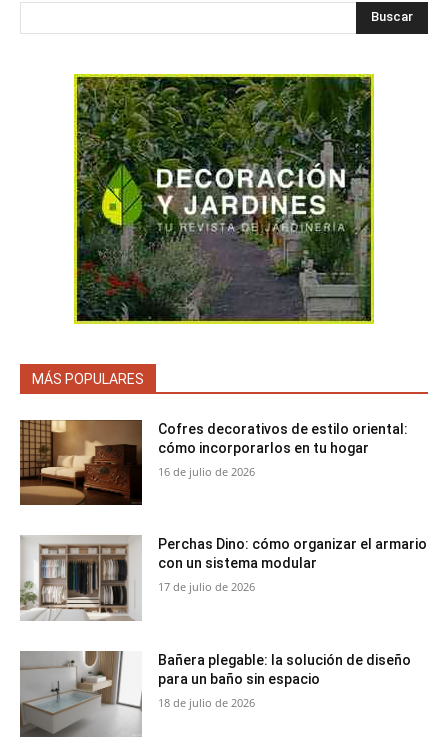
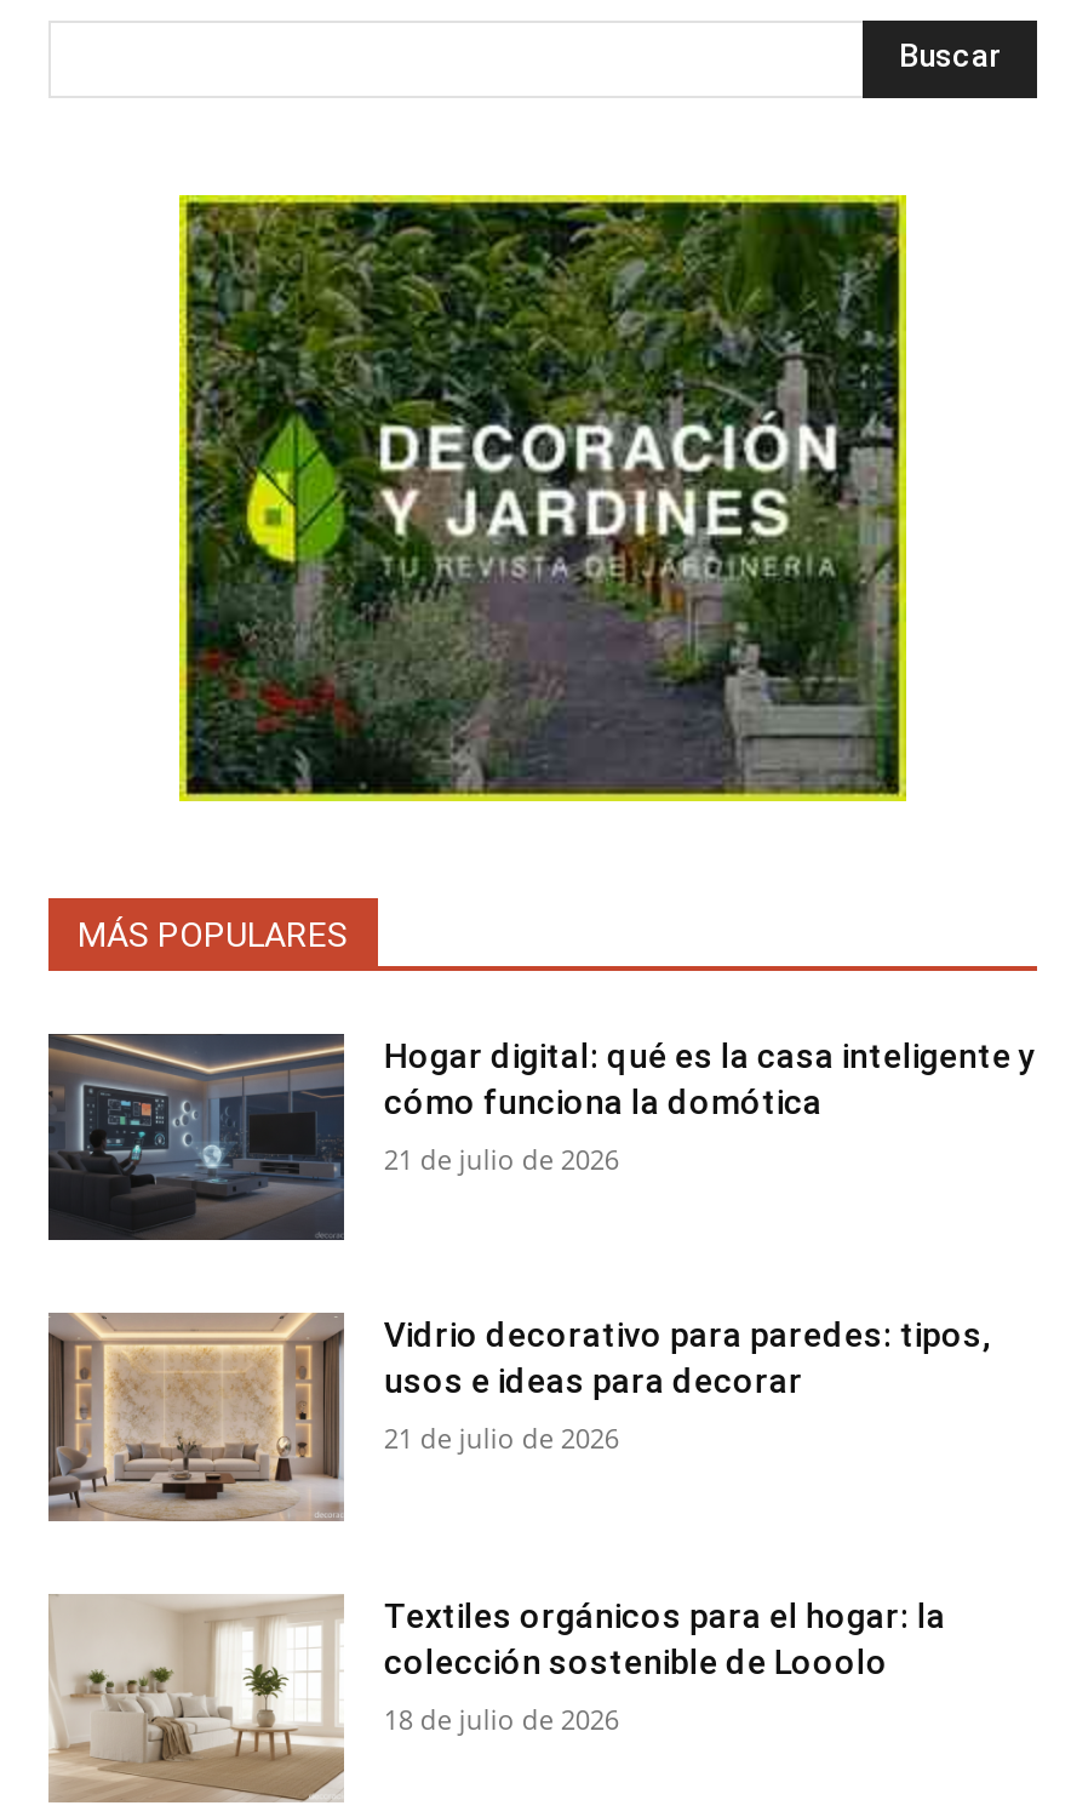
[19,419,408,505] [image] | Cofres decorativos de estilo oriental: | cómo incorporarlos en tu hogar -> [46,1032,1036,1240] [image] | Hogar digital: qué es la casa inteligente y | cómo funciona la domótica
[158,463,255,478] 16 de julio de 2026 -> [384,1139,619,1176] 21 de julio de 2026
[20,536,427,620] [image] | Perchas Dino: cómo organizar el armario | con un sistema modular -> [48,1313,990,1521] [image] | Vidrio decorativo para paredes: tipos, | usos e ideas para decorar
[158,579,255,594] 17 de julio de 2026 -> [384,1420,619,1456] 21 de julio de 2026
[19,651,411,738] [image] | Bañera plegable: la solución de diseño | para un baño sin espacio -> [48,1594,946,1802] [image] | Textiles orgánicos para el hogar: la | colección sostenible de Looolo

